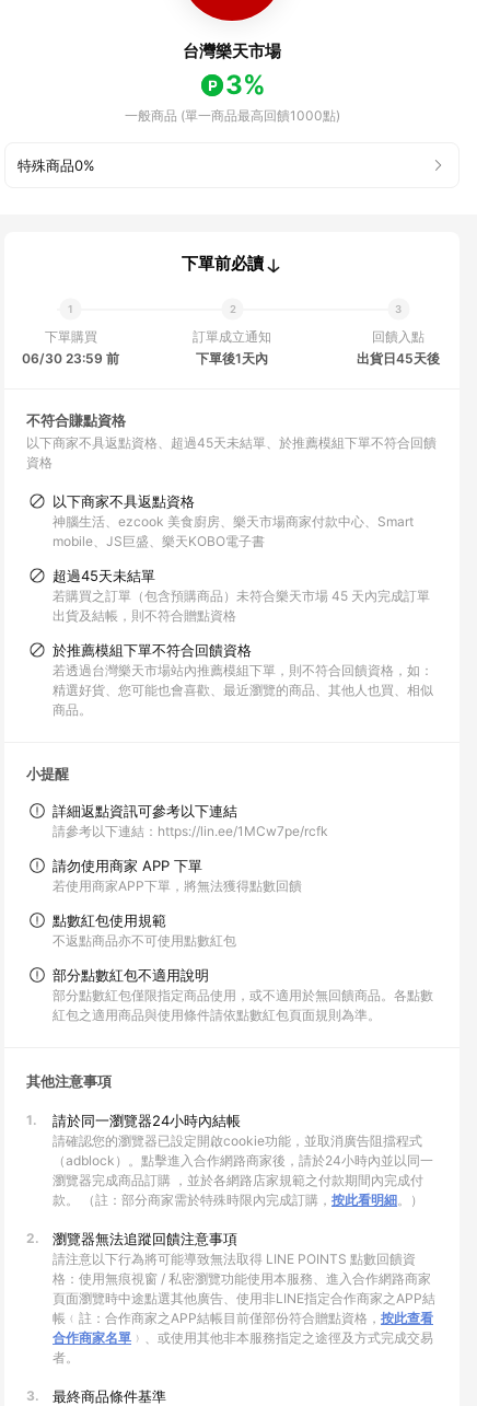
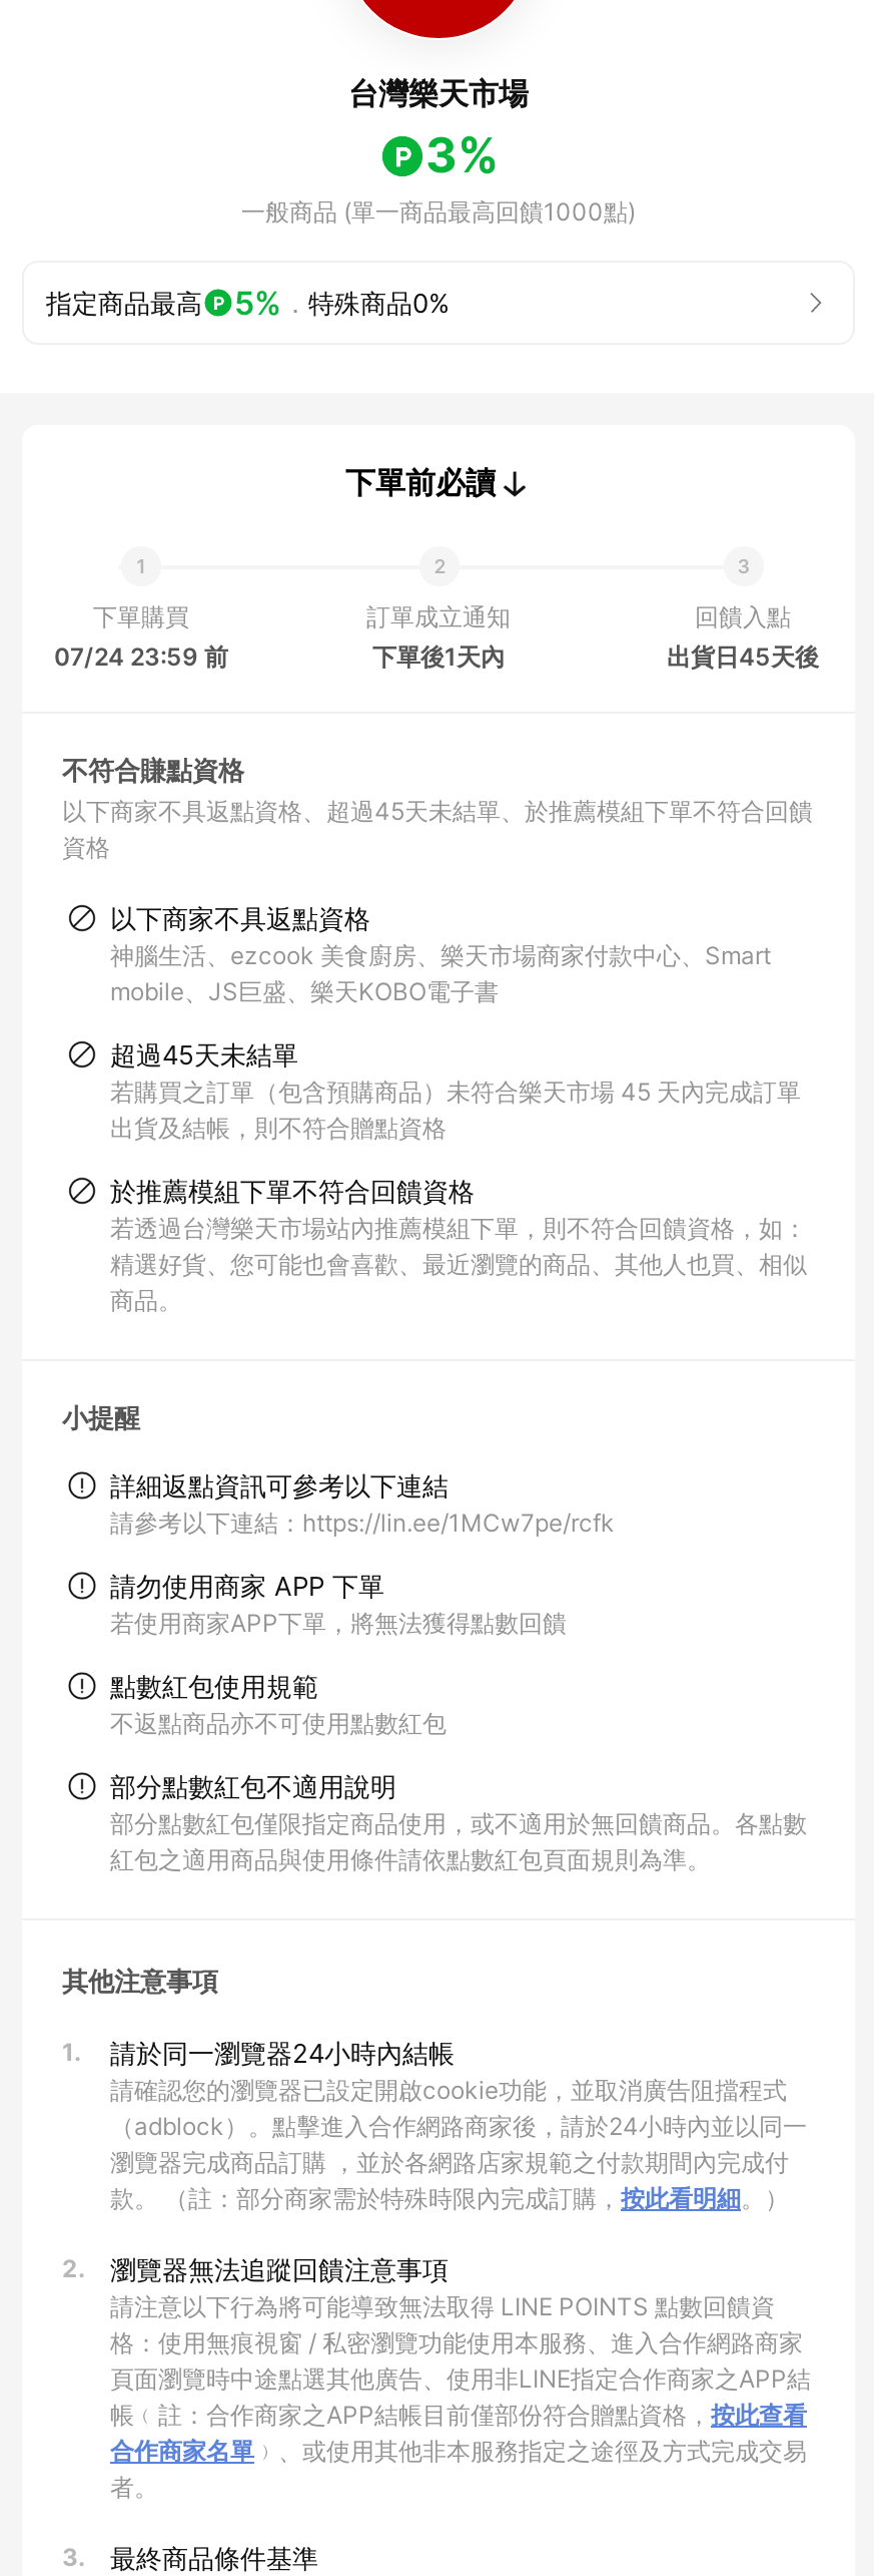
[18,156,95,174] 特殊商品0% -> [46,283,451,323] 指定商品最高 | 5%．特殊商品0%
[22,350,119,367] 06/30 23:59 前 -> [54,641,228,672] 07/24 23:59 前

